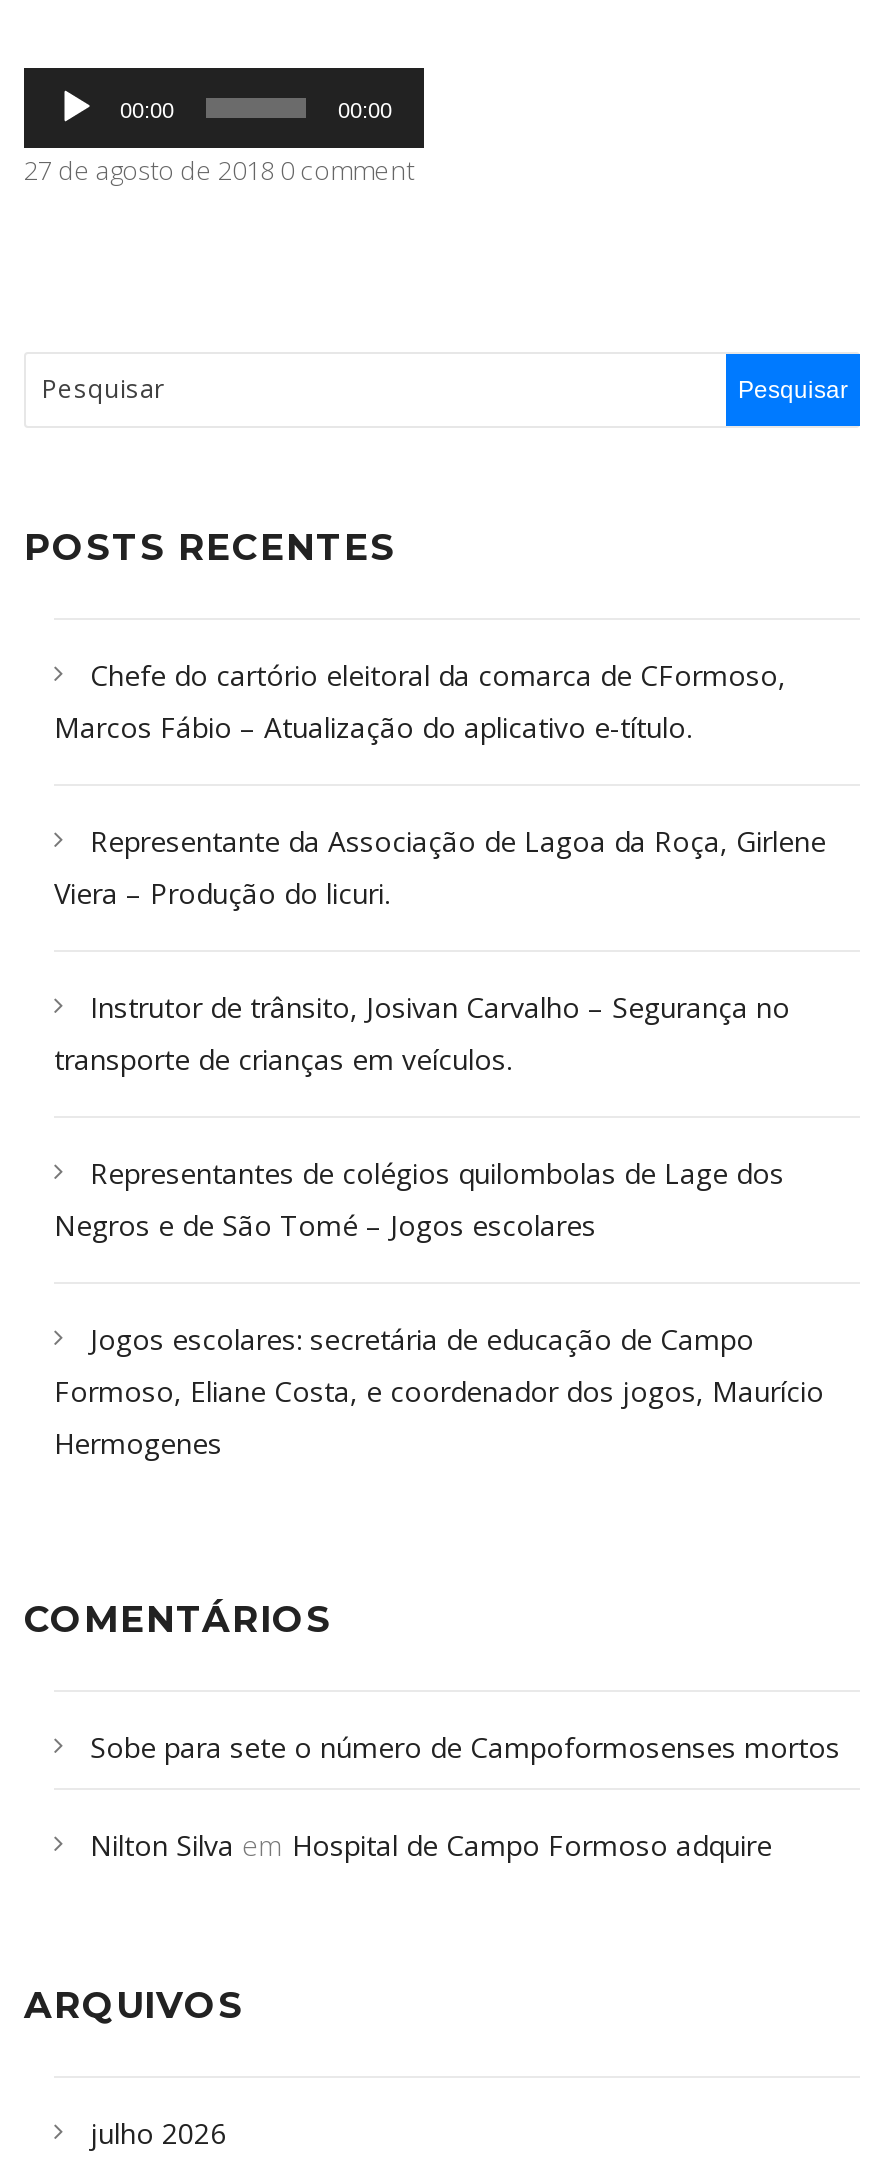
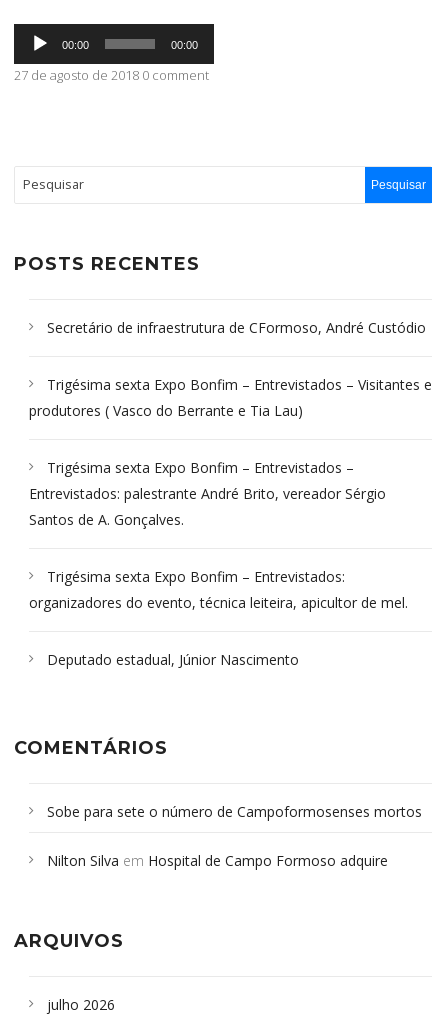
[54,656,786,746] Chefe do cartório eleitoral da comarca de CFormoso, | Marcos Fábio – Atualização do aplicativo e-título. -> [47,318,426,337] Secretário de infraestrutura de CFormoso, André Custódio
[54,822,826,912] Representante da Associação de Lagoa da Roça, Girlene | Viera – Produção do licuri. -> [29,375,432,420] Trigésima sexta Expo Bonfim – Entrevistados – Visitantes e | produtores ( Vasco do Berrante e Tia Lau)
[54,988,790,1078] Instrutor de trânsito, Josivan Carvalho – Segurança no | transporte de crianças em veículos. -> [29,458,386,529] Trigésima sexta Expo Bonfim – Entrevistados – | Entrevistados: palestrante André Brito, vereador Sérgio | Santos de A. Gonçalves.
[54,1154,784,1244] Representantes de colégios quilombolas de Lage dos | Negros e de São Tomé – Jogos escolares -> [29,567,408,612] Trigésima sexta Expo Bonfim – Entrevistados: | organizadores do evento, técnica leiteira, apicultor de mel.
[54,1320,824,1462] Jogos escolares: secretária de educação de Campo | Formoso, Eliane Costa, e coordenador dos jogos, Maurício | Hermogenes -> [47,650,299,669] Deputado estadual, Júnior Nascimento

